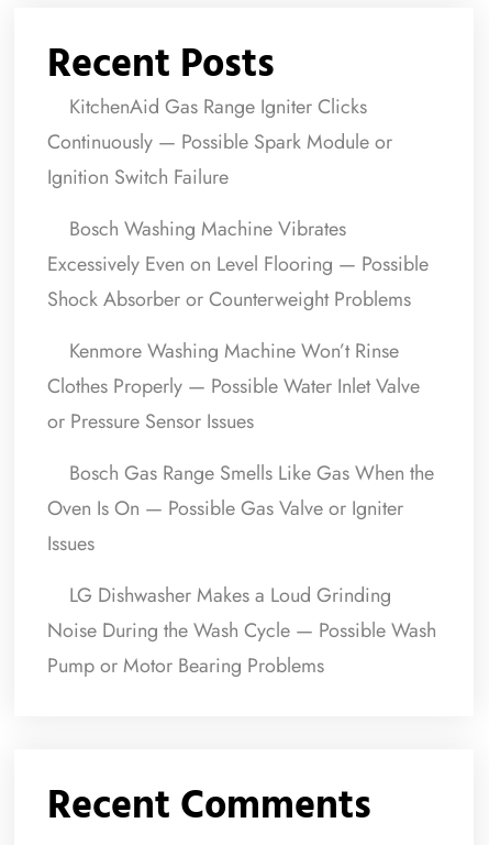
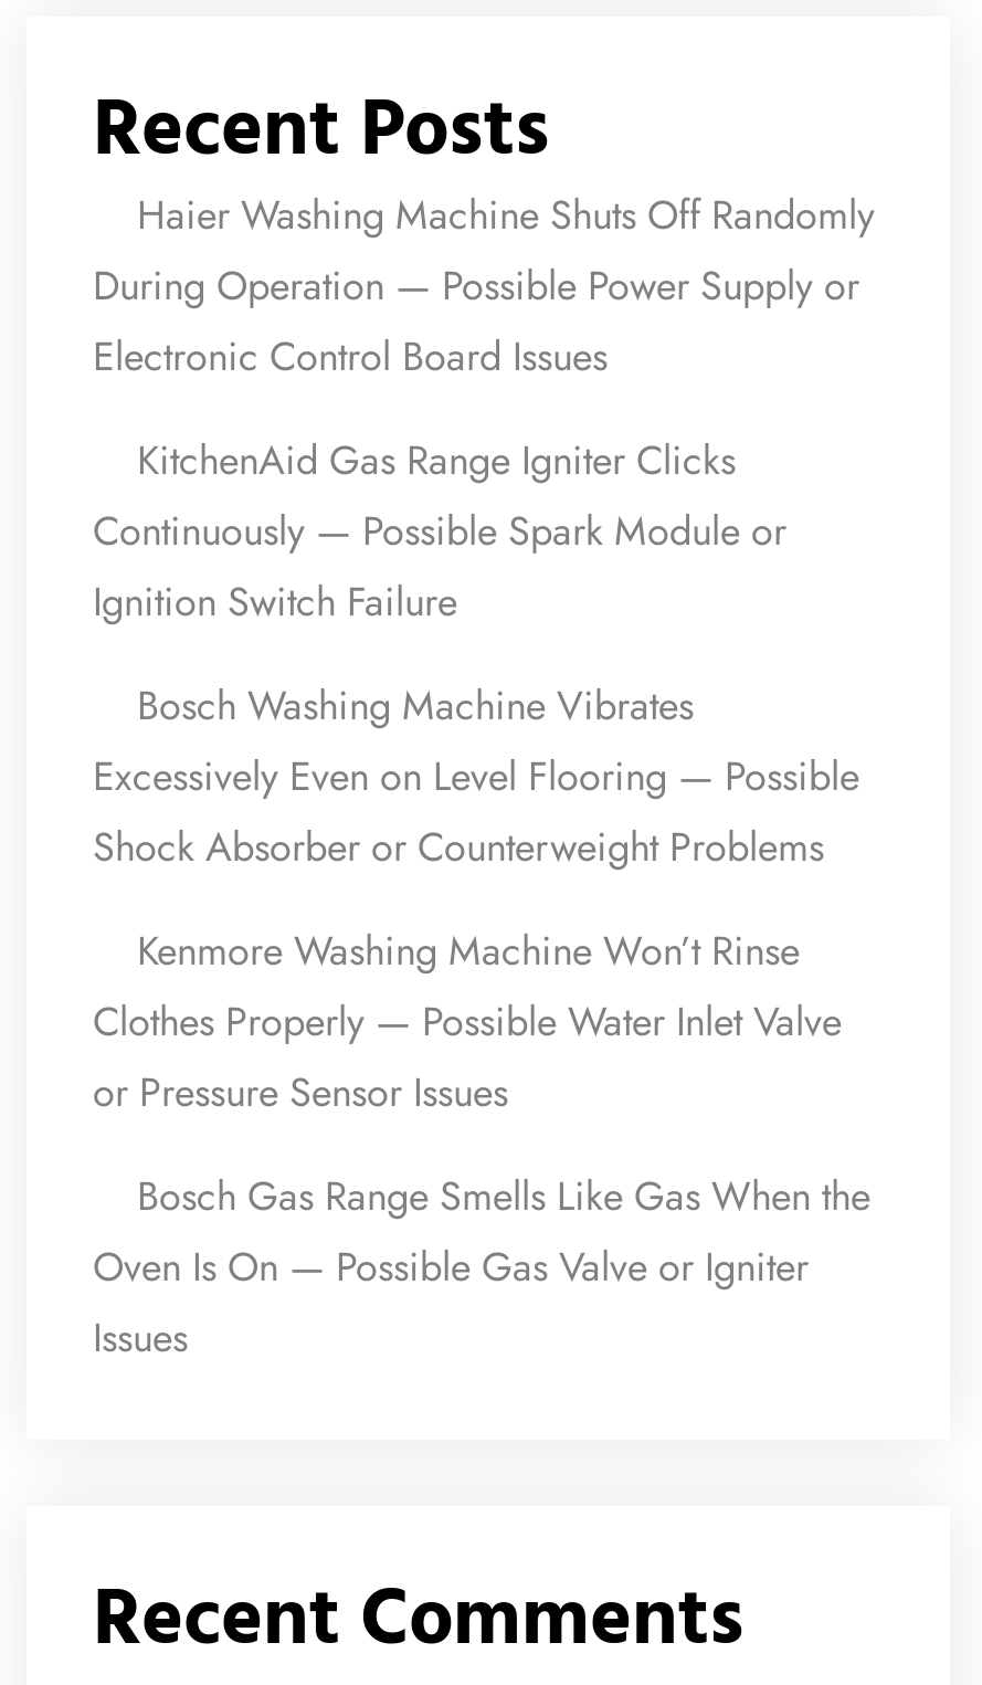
none -> [93,187,875,386] Haier Washing Machine Shuts Off Randomly | During Operation — Possible Power Supply or | Electronic Control Board Issues
moved [47,93,434,558] -> [93,432,870,1367]: KitchenAid Gas Range Igniter Clicks | Continuously — Possible Spark Module or | Ignition Switch Failure | ... | Oven Is On — Possible Gas Valve or Igniter | Issues
[47,581,436,680] LG Dishwasher Makes a Loud Grinding | Noise During the Wash Cycle — Possible Wash | Pump or Motor Bearing Problems -> none

